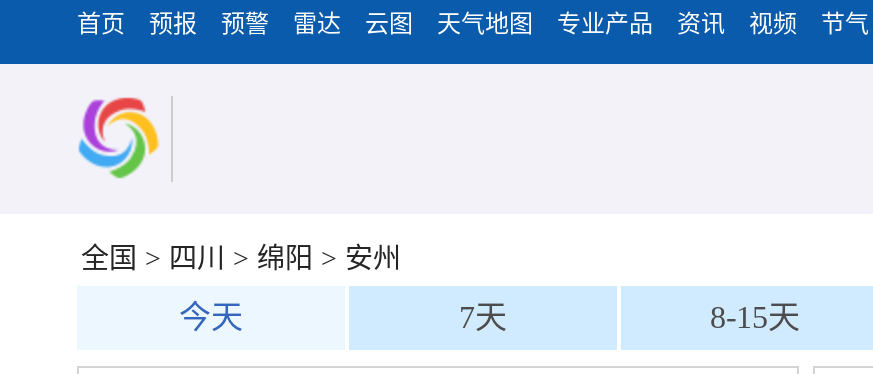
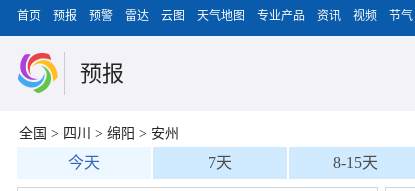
none -> [80,61,124,86] 预报

